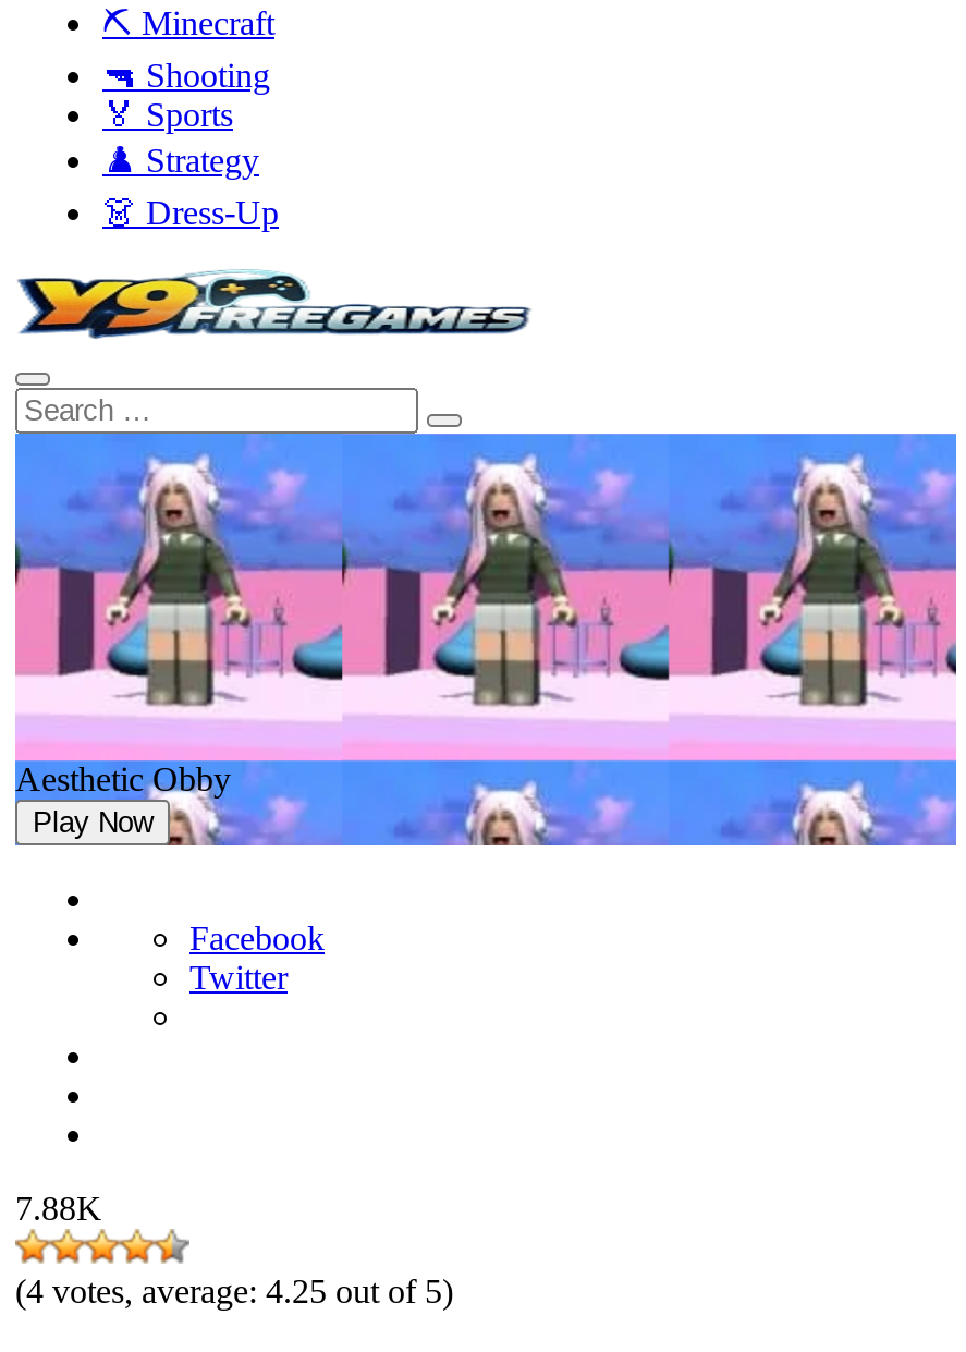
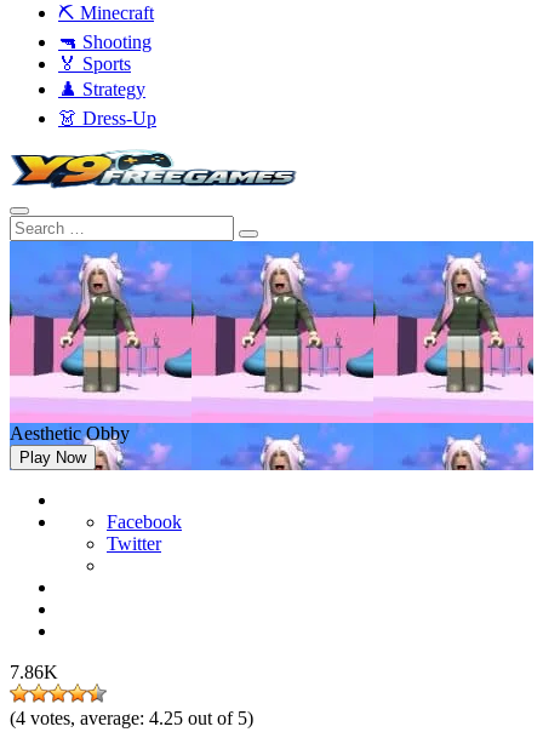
[15,1190,102,1227] 7.88K -> [10,662,58,682] 7.86K

